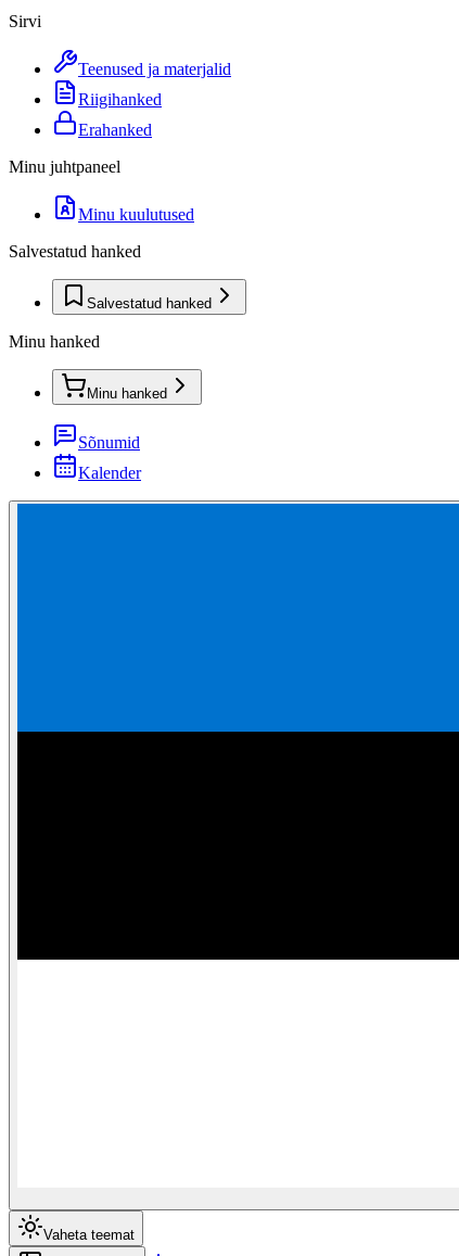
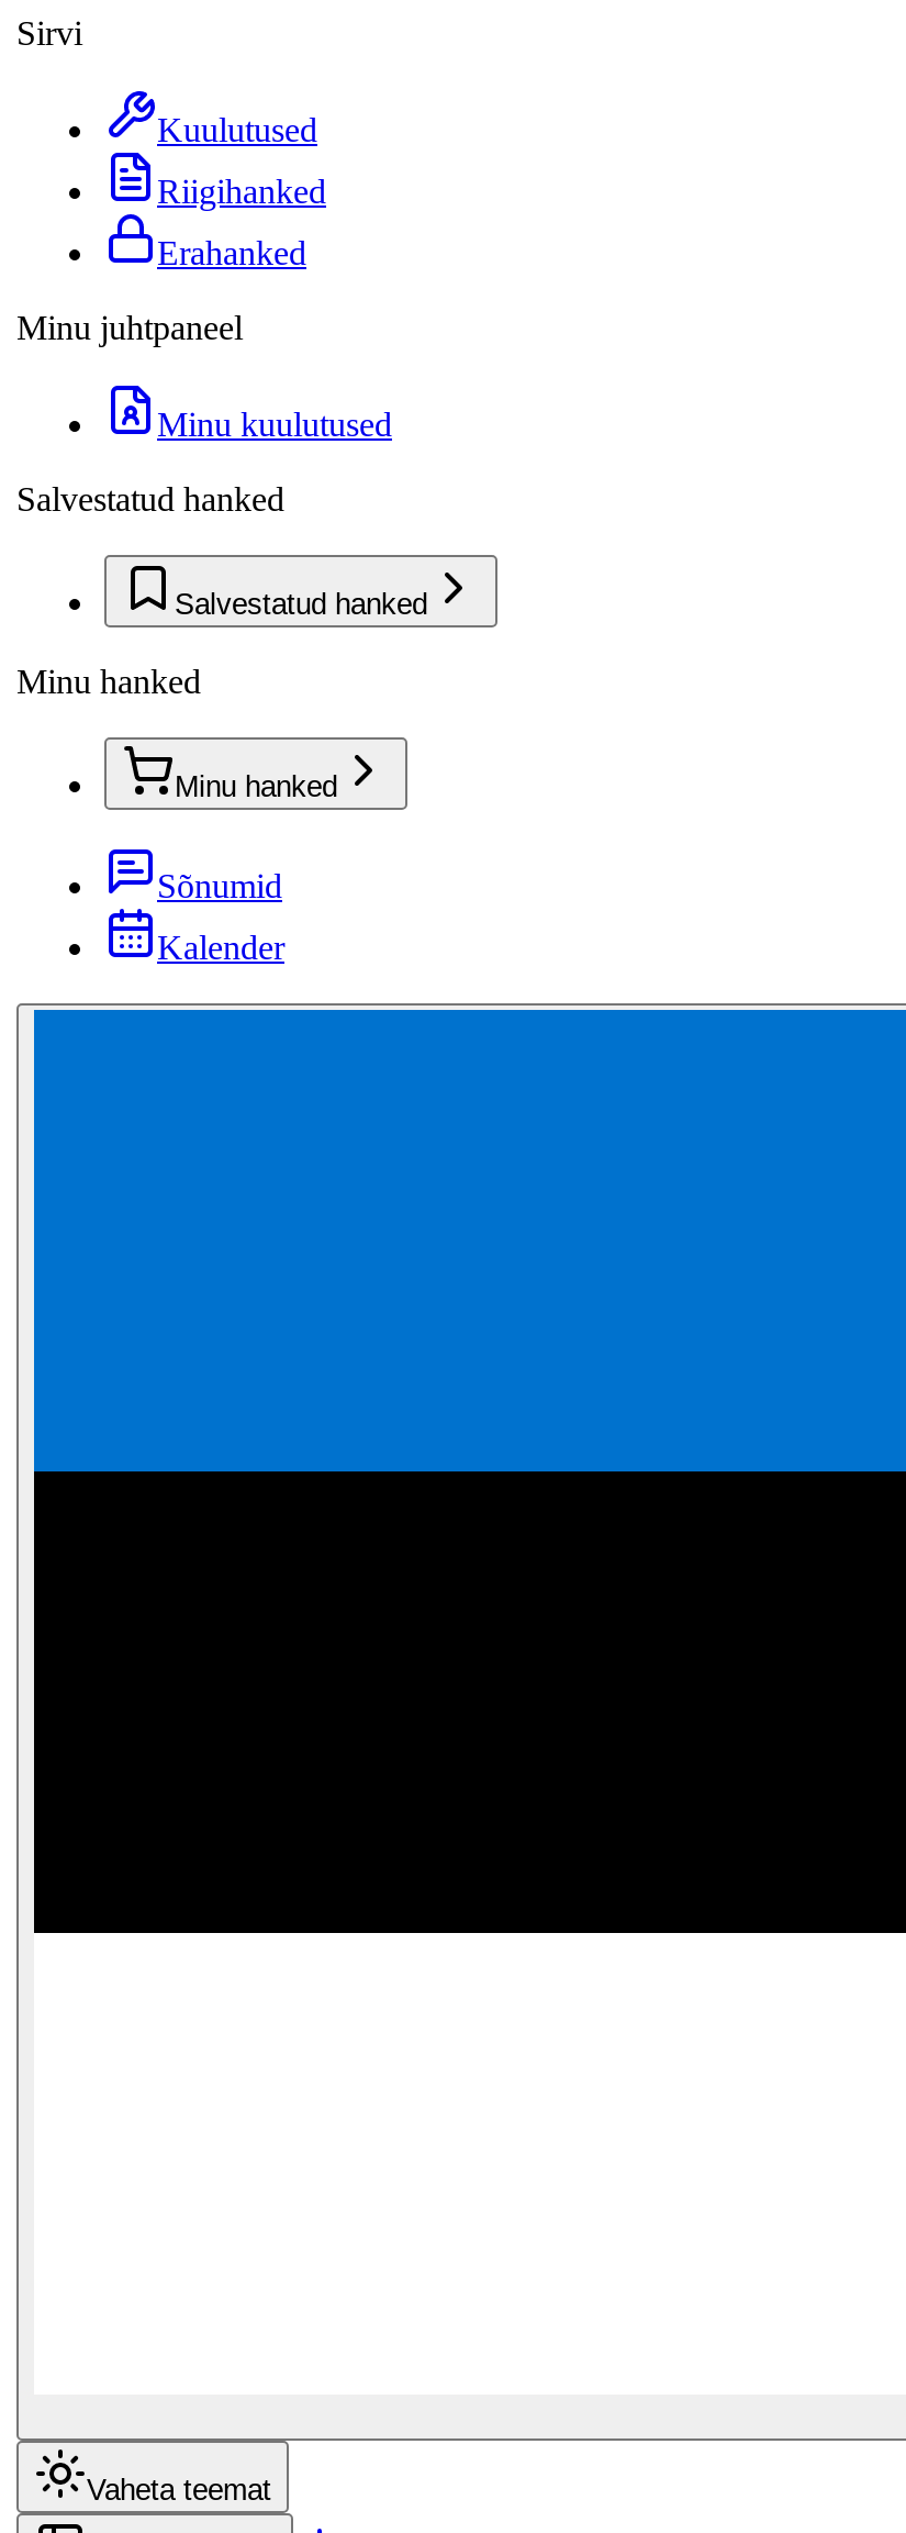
[78,59,231,78] Teenused ja materjalid -> [157,111,317,148] Kuulutused

